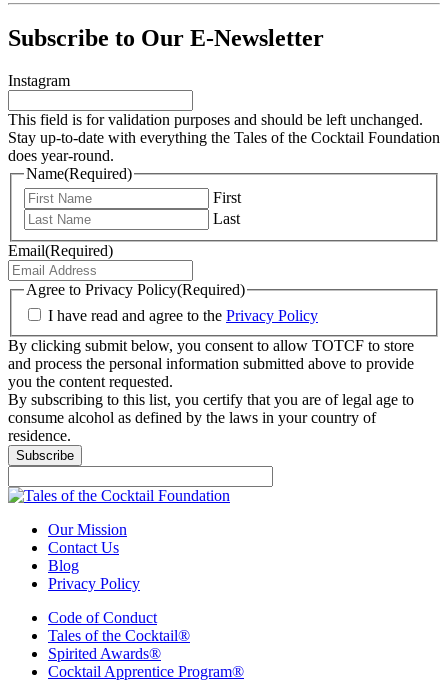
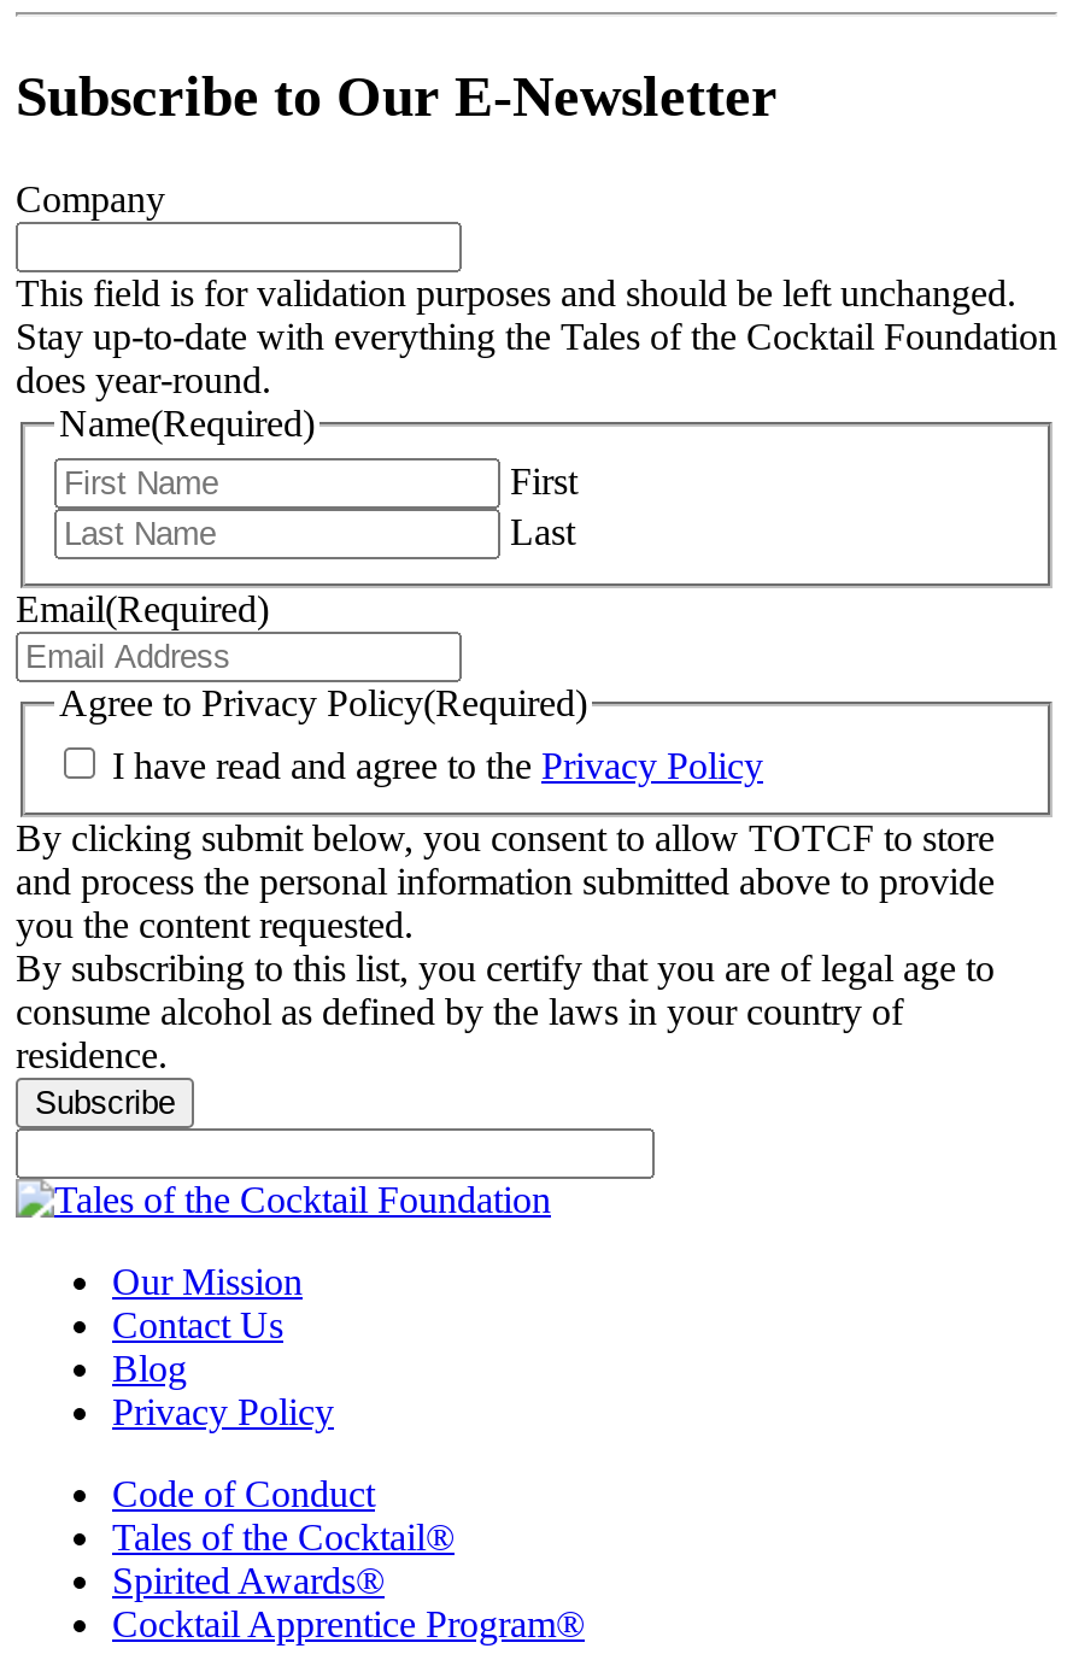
[8,71,70,88] Instagram -> [16,177,165,218] Company

